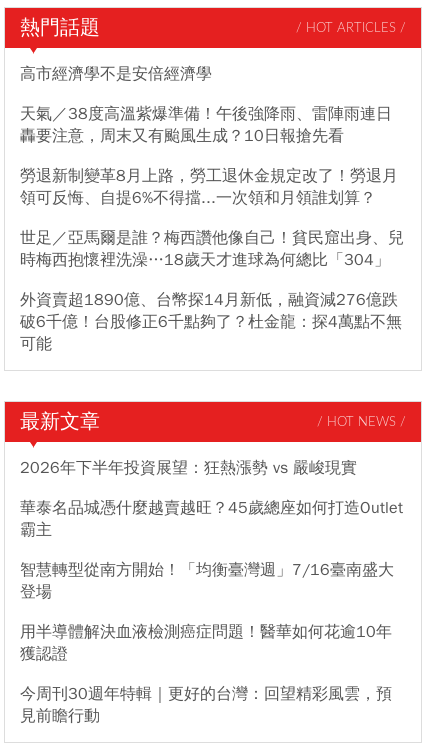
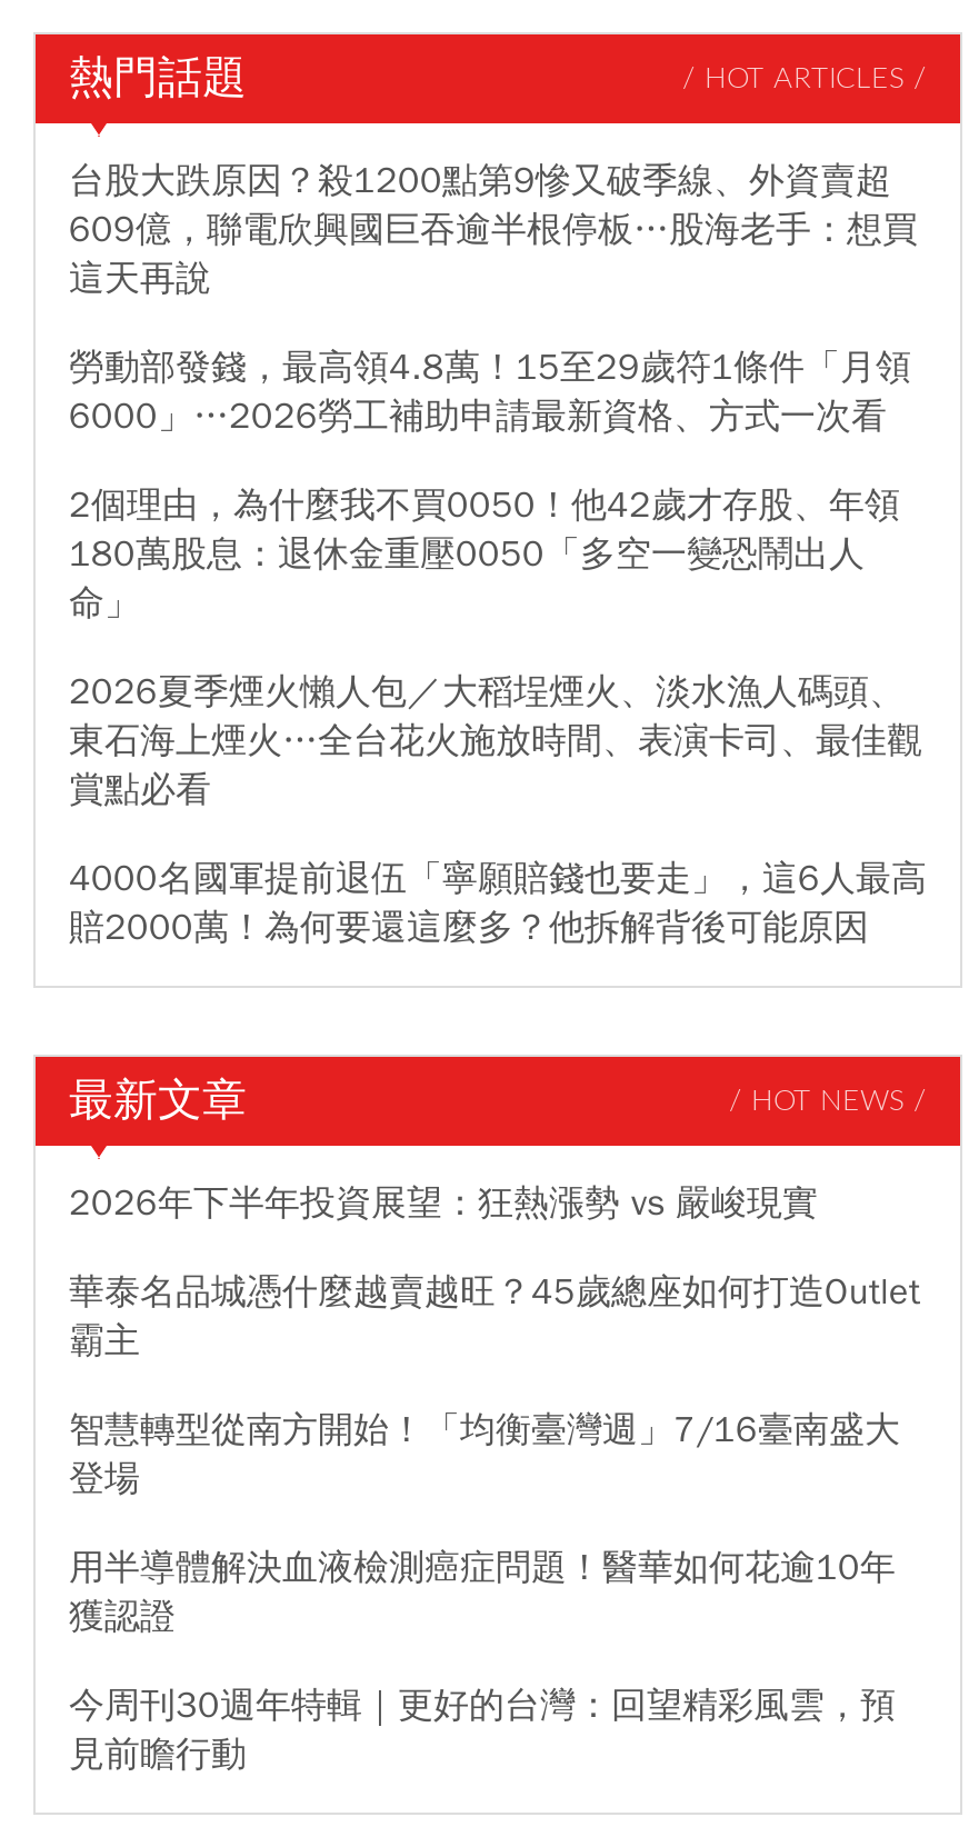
[20,64,212,84] 高市經濟學不是安倍經濟學 -> [69,160,918,302] 台股大跌原因？殺1200點第9慘又破季線、外資賣超 | 609億，聯電欣興國巨吞逾半根停板…股海老手：想買 | 這天再說
[20,104,392,146] 天氣／38度高溫紫爆準備！午後強降雨、雷陣雨連日 | 轟要注意，周末又有颱風生成？10日報搶先看 -> [69,346,911,440] 勞動部發錢，最高領4.8萬！15至29歲符1條件「月領 | 6000」…2026勞工補助申請最新資格、方式一次看
[20,166,398,208] 勞退新制變革8月上路，勞工退休金規定改了！勞退月 | 領可反悔、自提6%不得擋...一次領和月領誰划算？ -> [69,484,900,626] 2個理由，為什麼我不買0050！他42歲才存股、年領 | 180萬股息：退休金重壓0050「多空一變恐鬧出人 | 命」
[20,228,404,270] 世足／亞馬爾是誰？梅西讚他像自己！貧民窟出身、兒 | 時梅西抱懷裡洗澡…18歲天才進球為何總比「304」 -> [69,671,922,813] 2026夏季煙火懶人包／大稻埕煙火、淡水漁人碼頭、 | 東石海上煙火…全台花火施放時間、表演卡司、最佳觀 | 賞點必看
[20,290,402,354] 外資賣超1890億、台幣探14月新低，融資減276億跌 | 破6千億！台股修正6千點夠了？杜金龍：探4萬點不無 | 可能 -> [69,857,927,951] 4000名國軍提前退伍「寧願賠錢也要走」，這6人最高 | 賠2000萬！為何要還這麼多？他拆解背後可能原因

